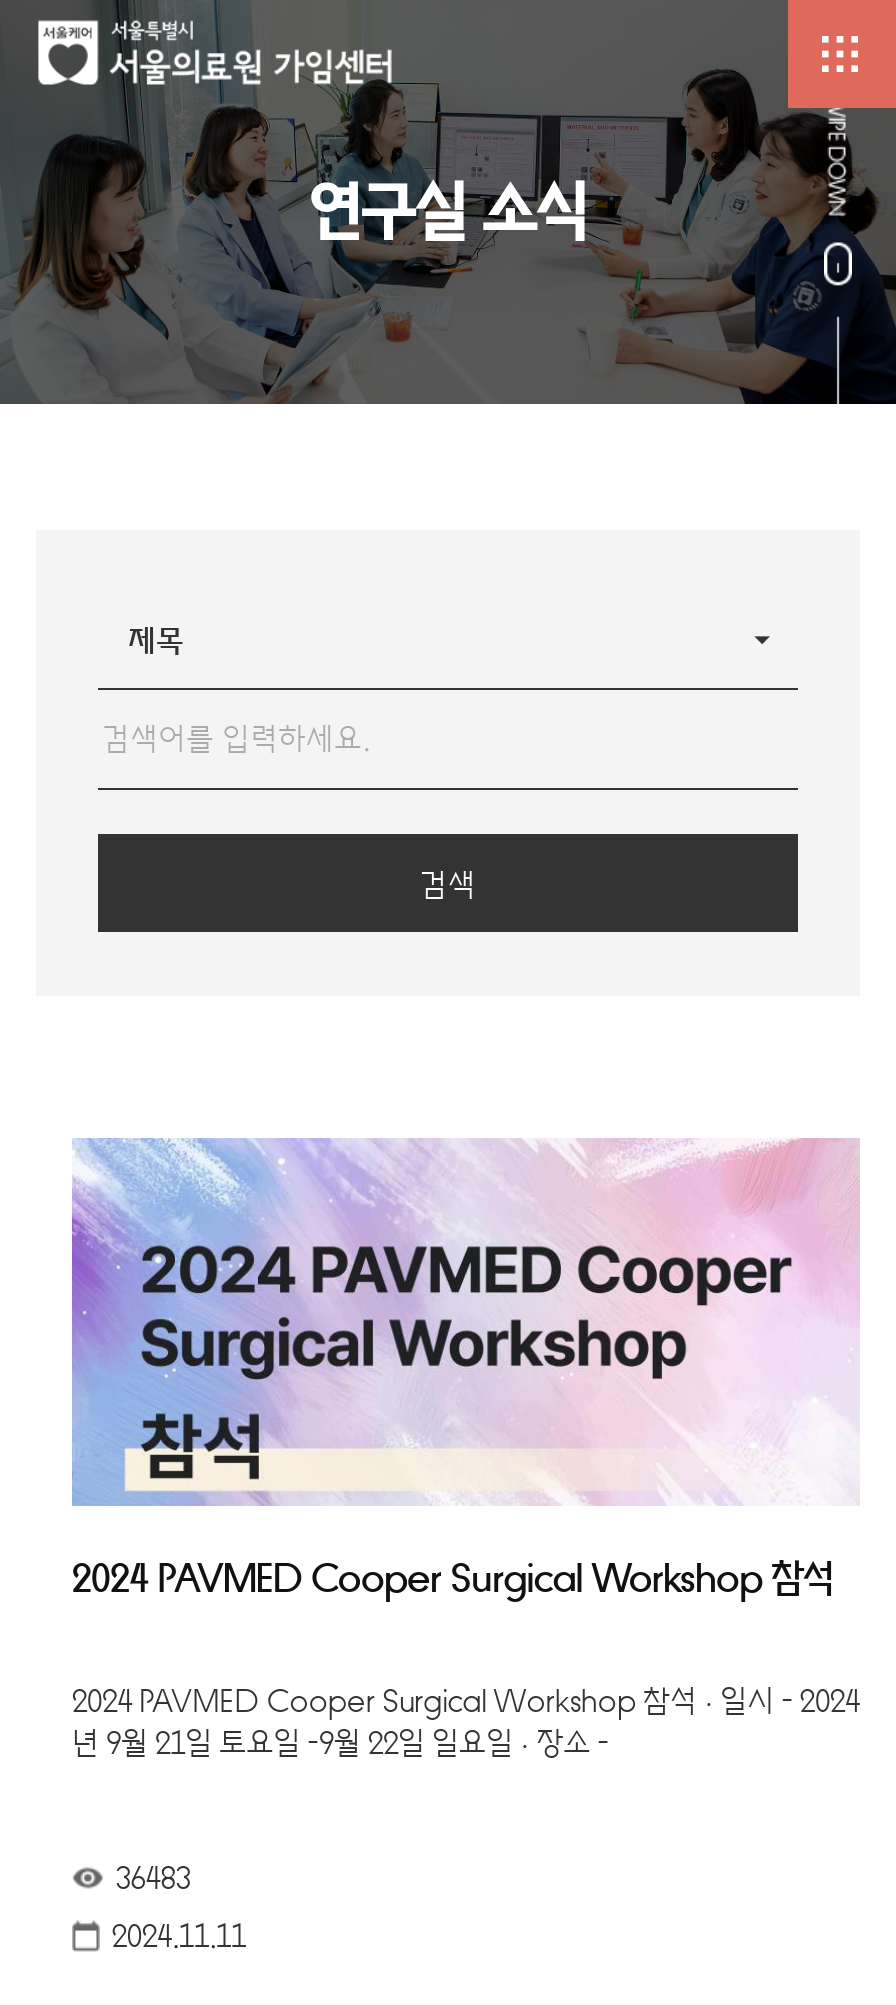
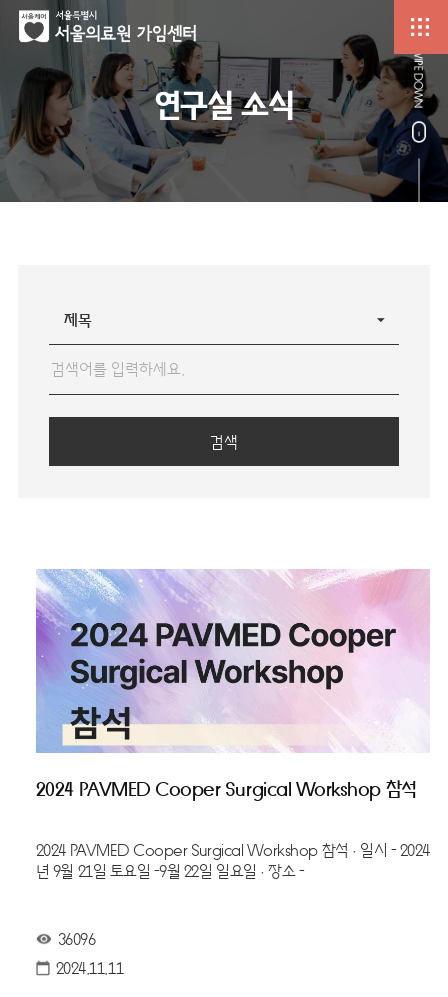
[115,1857,190,1897] 36483 -> [58,929,95,949] 36096

